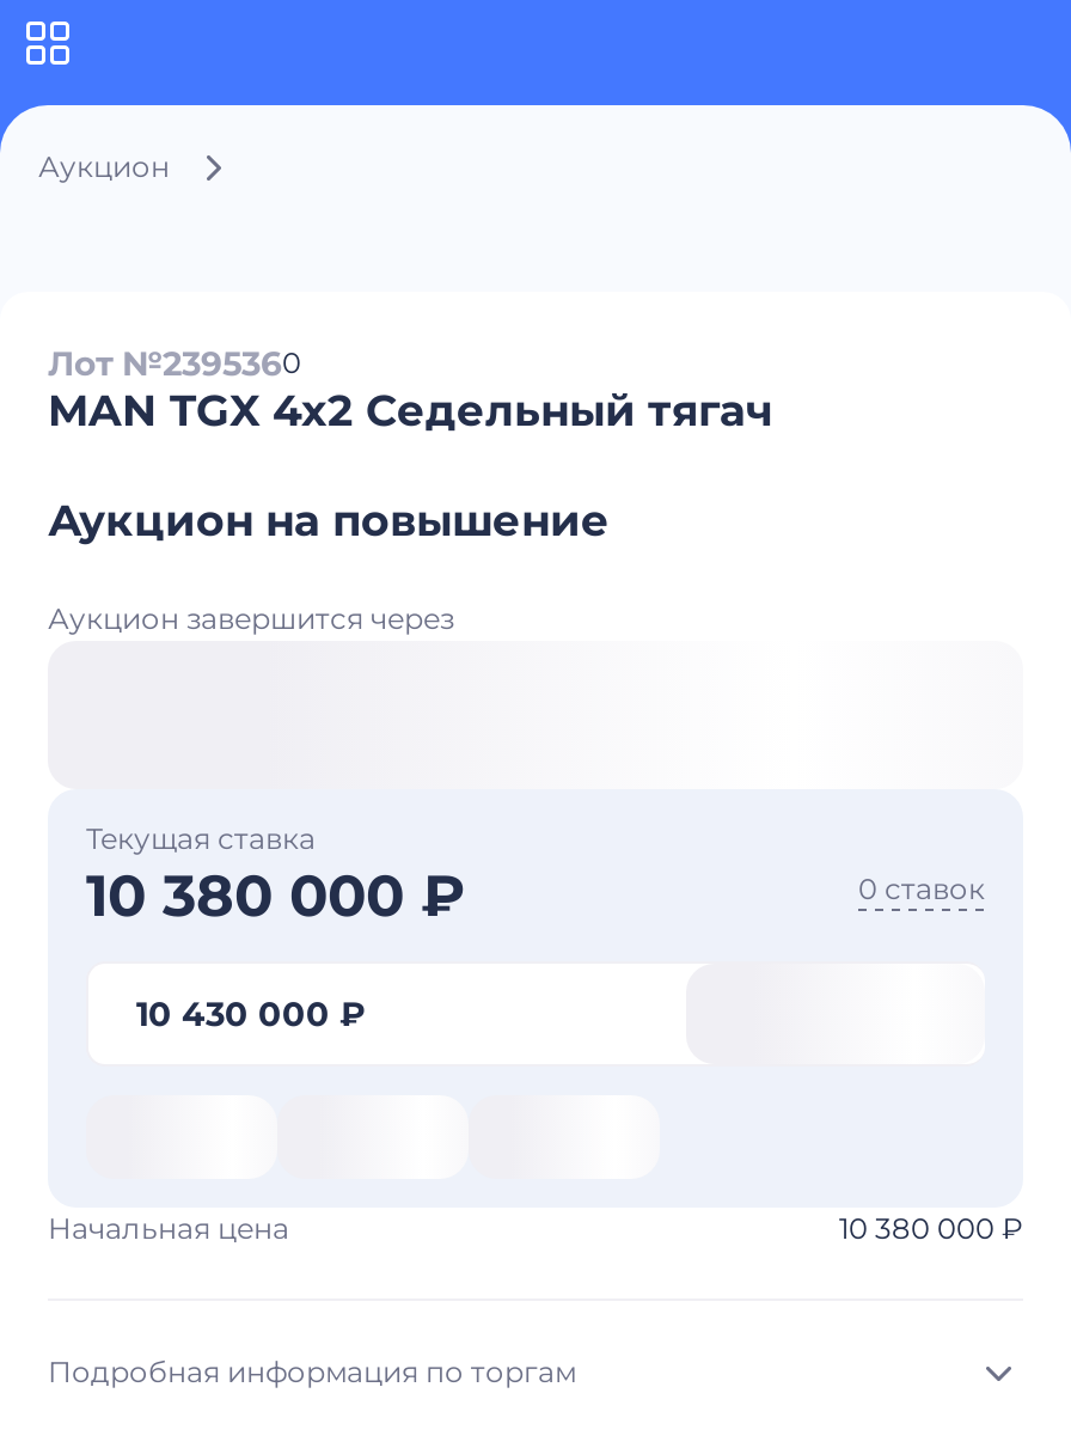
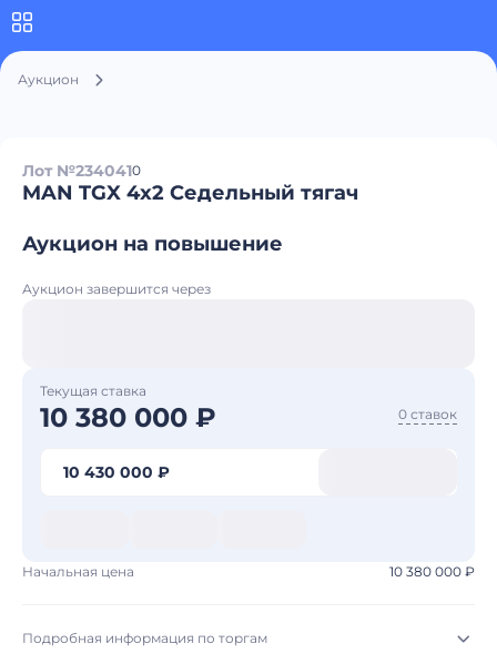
[48,342,301,385] Лот №2395360 -> [22,161,141,181] Лот №2340410

